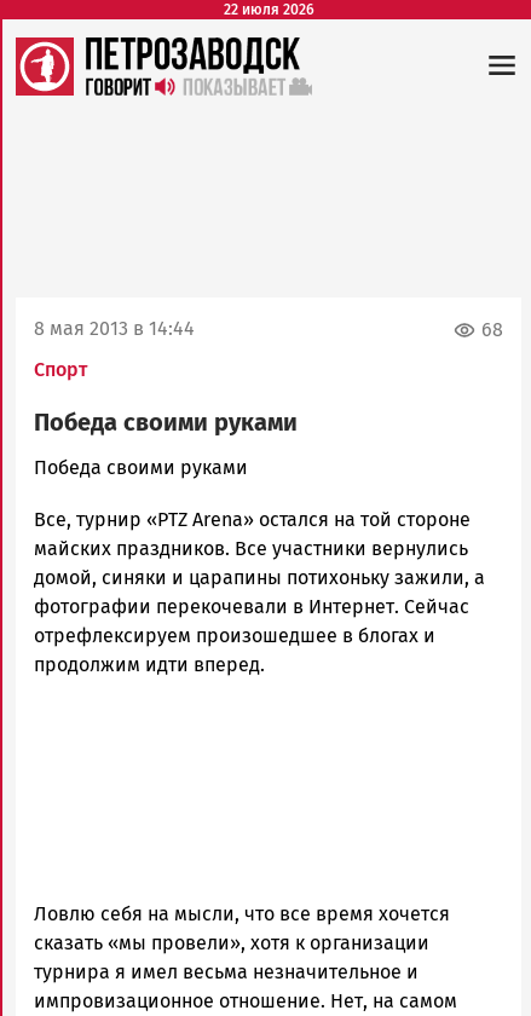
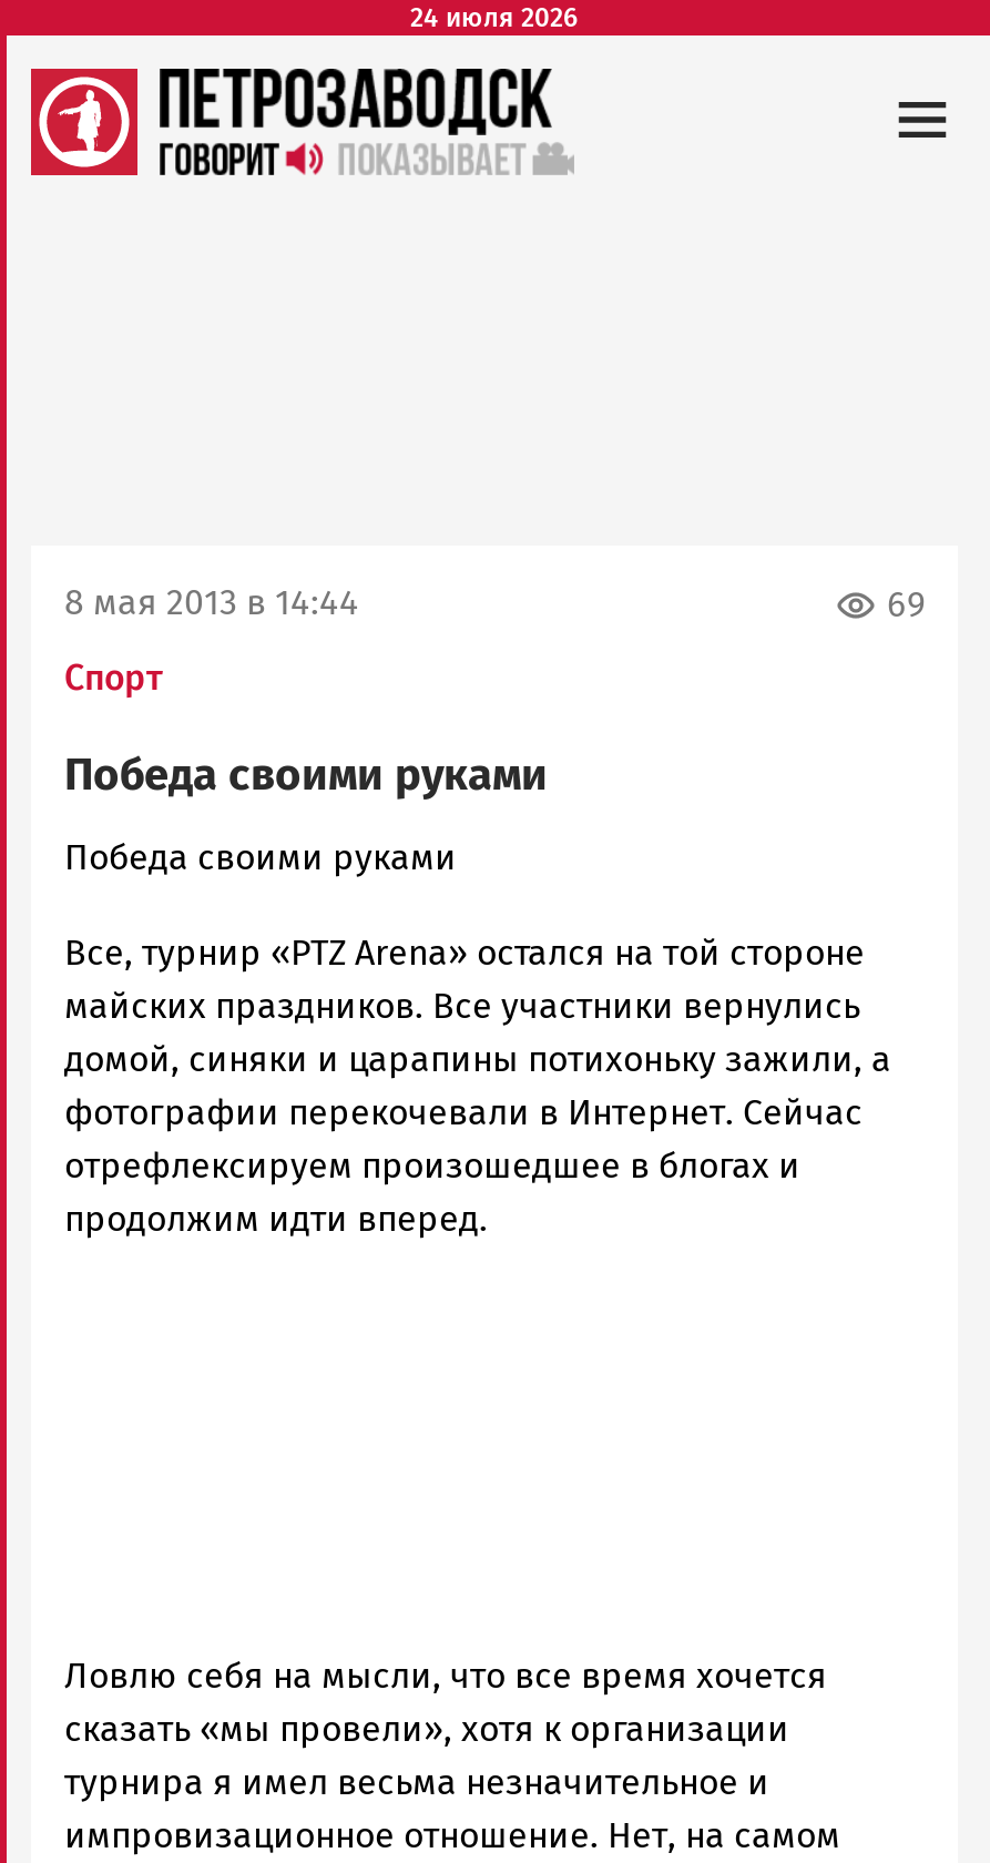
[223,1,314,18] 22 июля 2026 -> [410,2,579,33] 24 июля 2026
[481,318,503,341] 68 -> [887,584,925,626] 69

